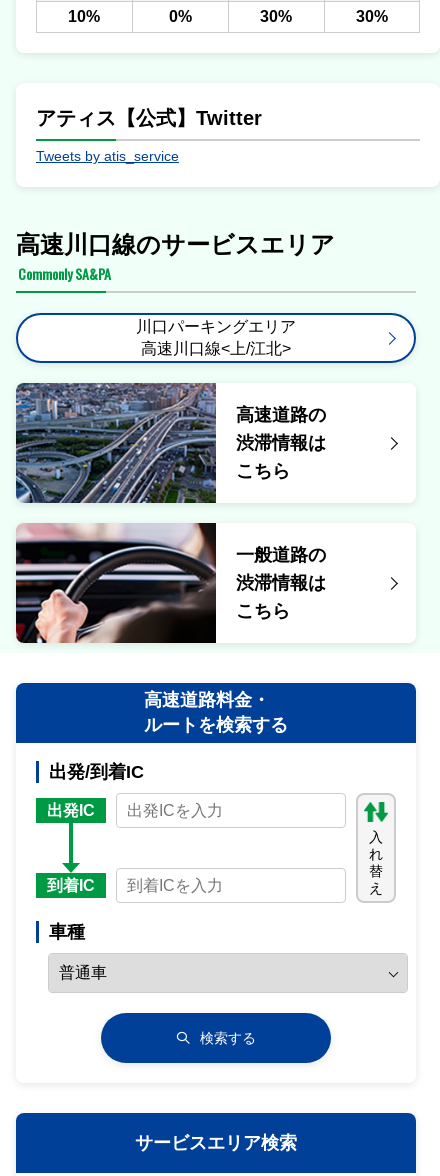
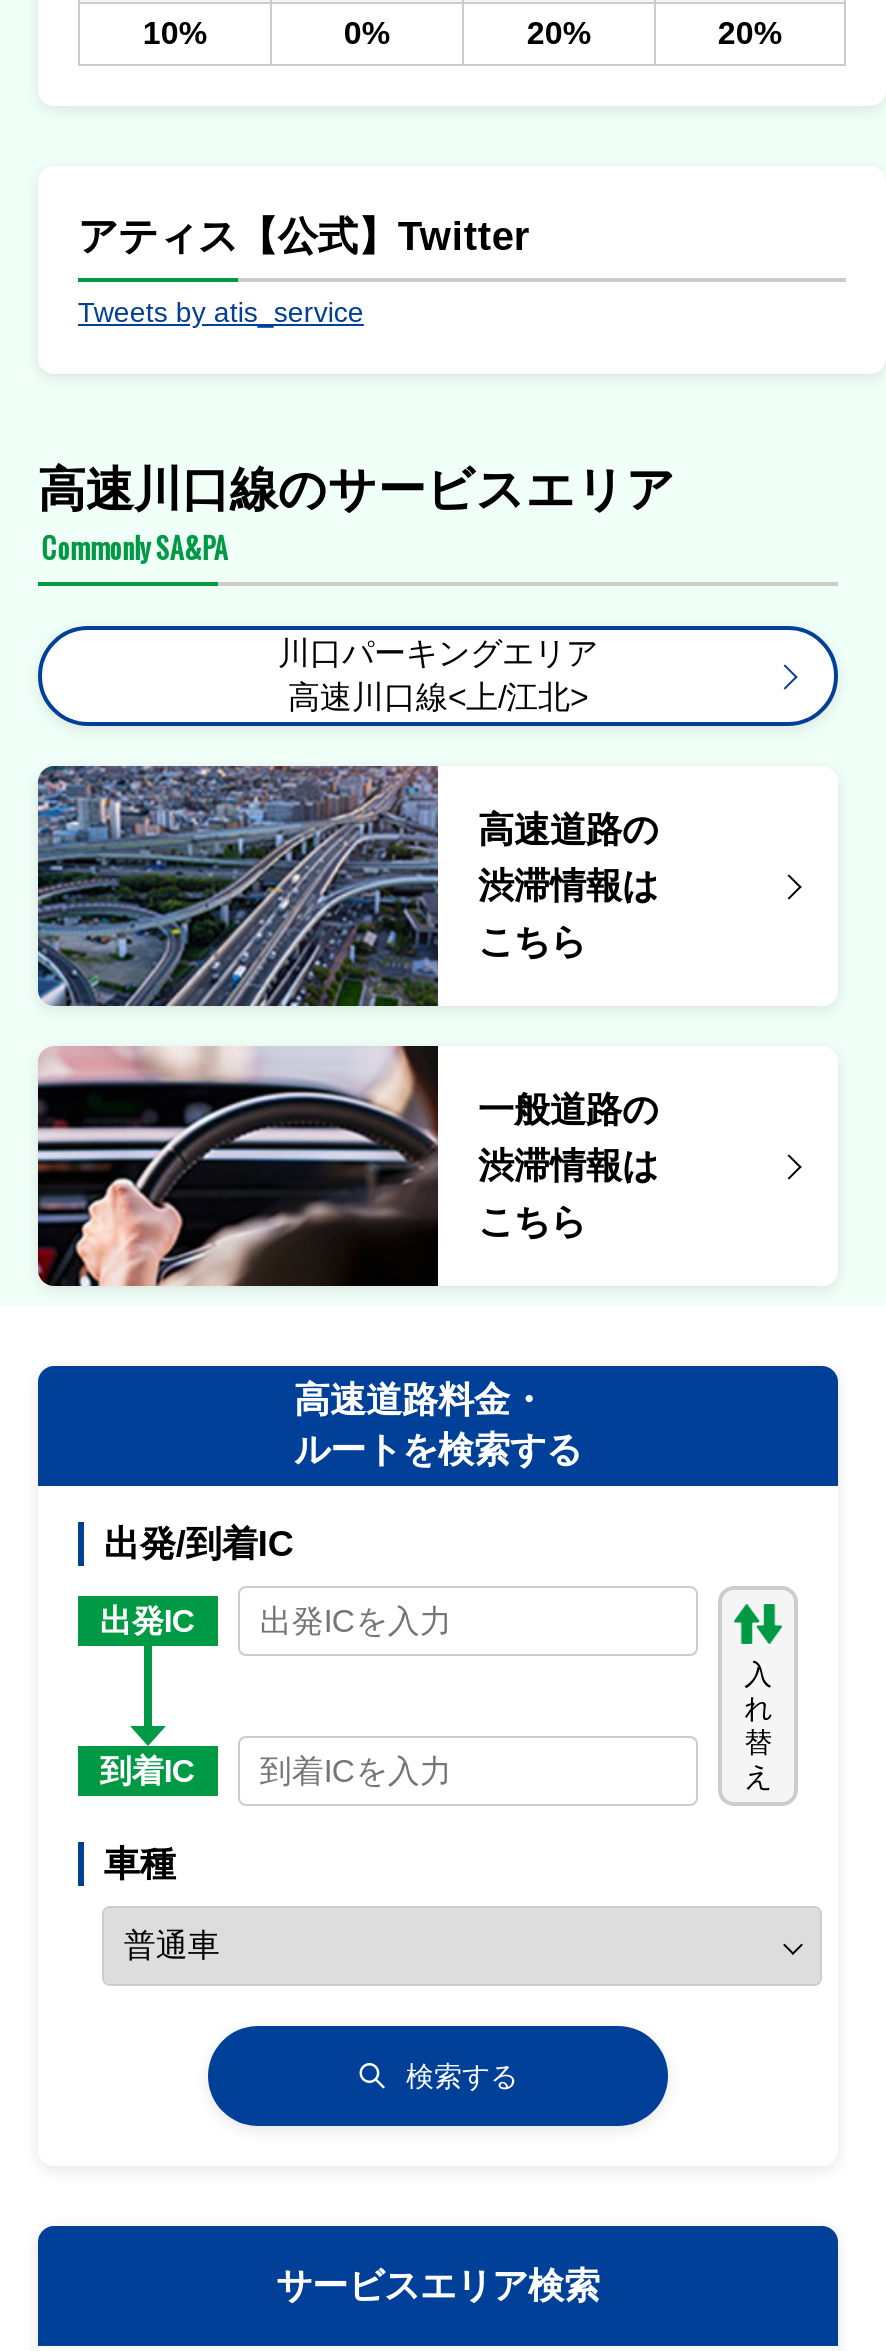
[260,8,292,25] 30% -> [527,16,591,50] 20%
[356,8,388,25] 30% -> [718,16,782,50] 20%

